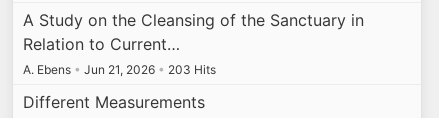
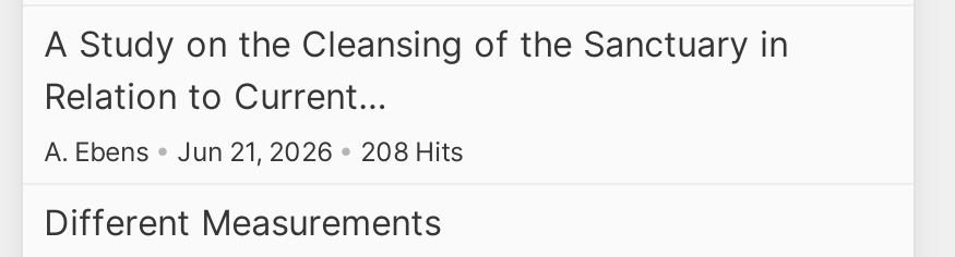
[23,62,216,77] A. Ebens • Jun 21, 2026 • 203 Hits -> [44,134,463,167] A. Ebens • Jun 21, 2026 • 208 Hits

